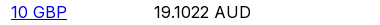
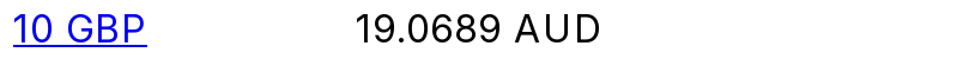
[154,2,251,22] 19.1022 AUD -> [356,4,602,51] 19.0689 AUD

